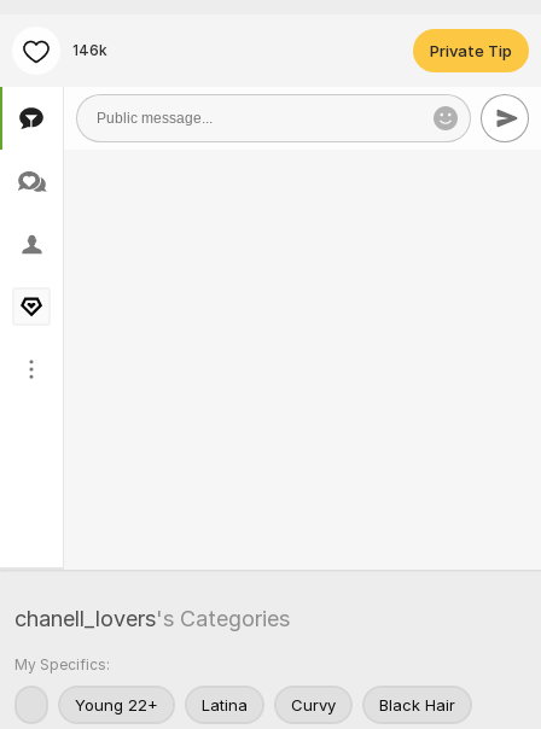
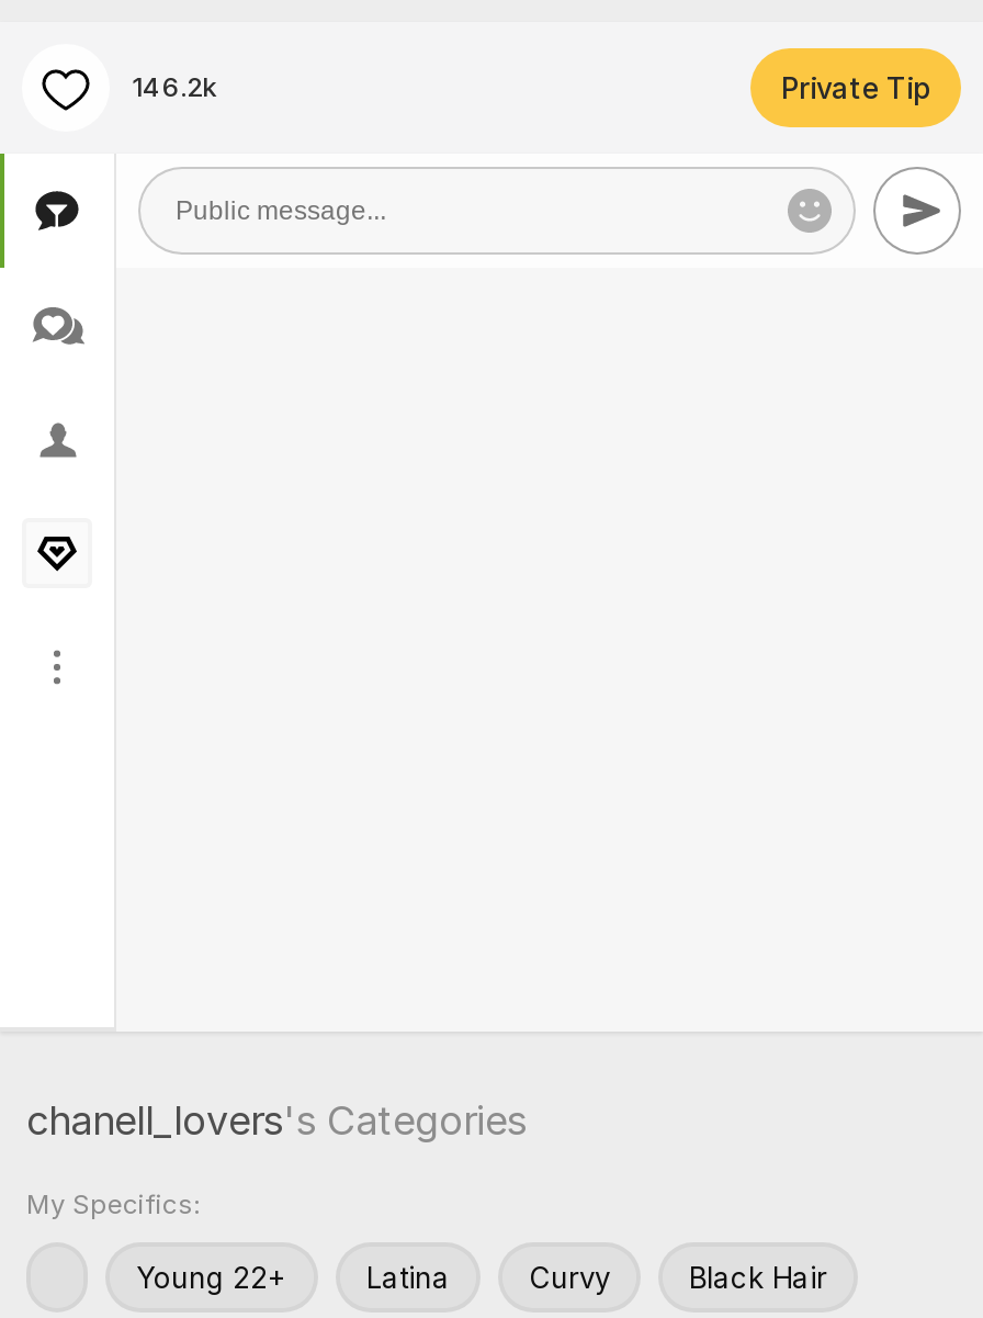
[72,41,107,59] 146k -> [132,71,217,104] 146.2k

